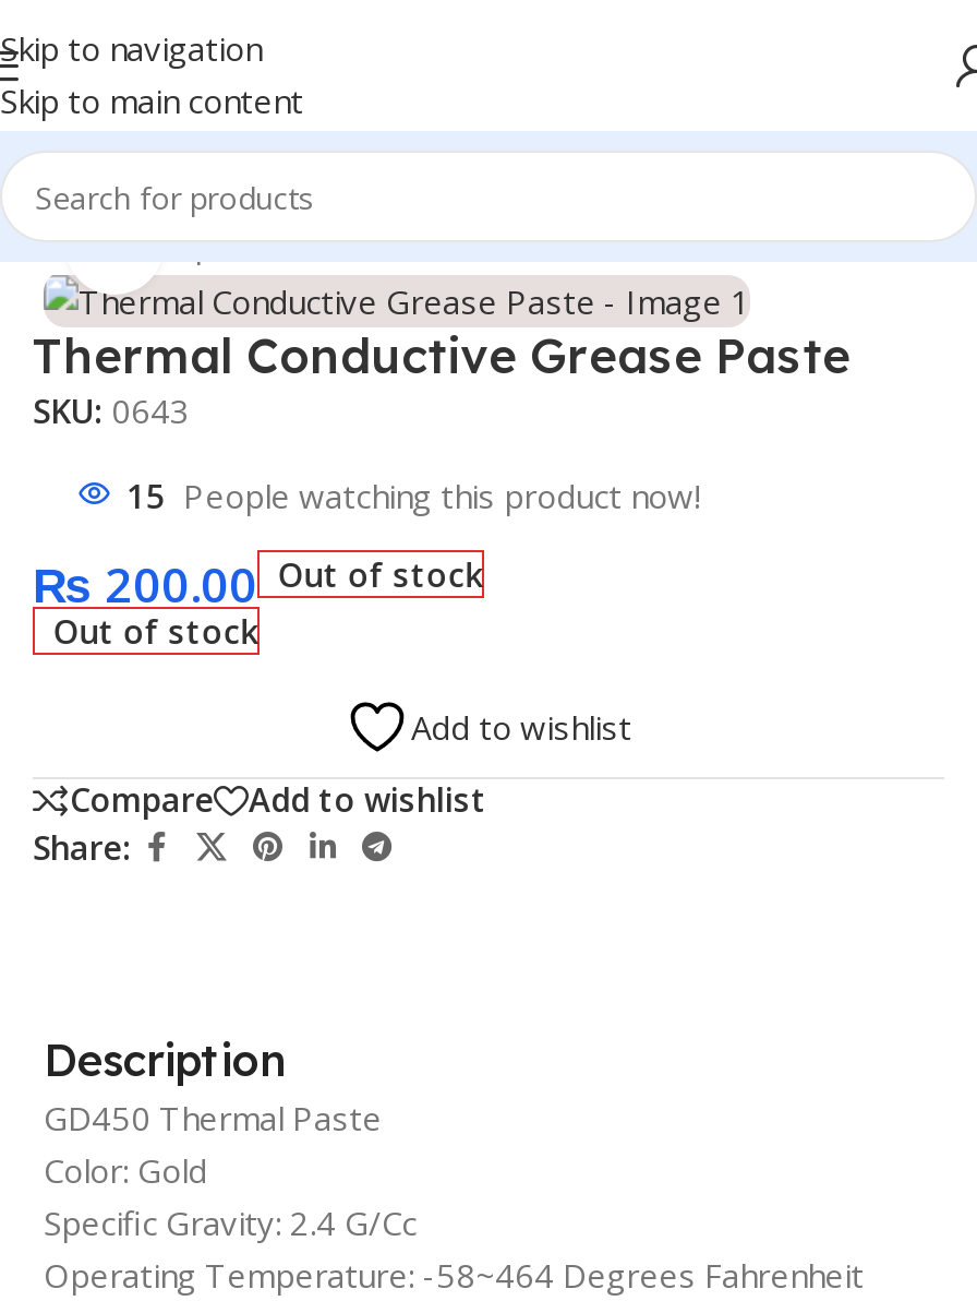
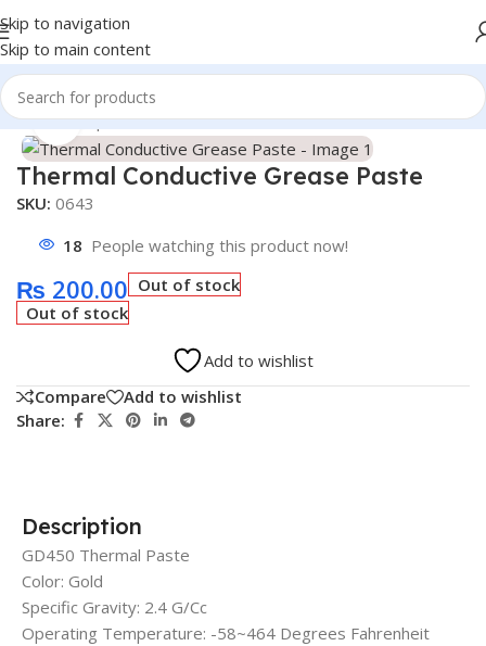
[126,474,700,517] 15 People watching this product now! -> [63,235,348,256] 18 People watching this product now!

